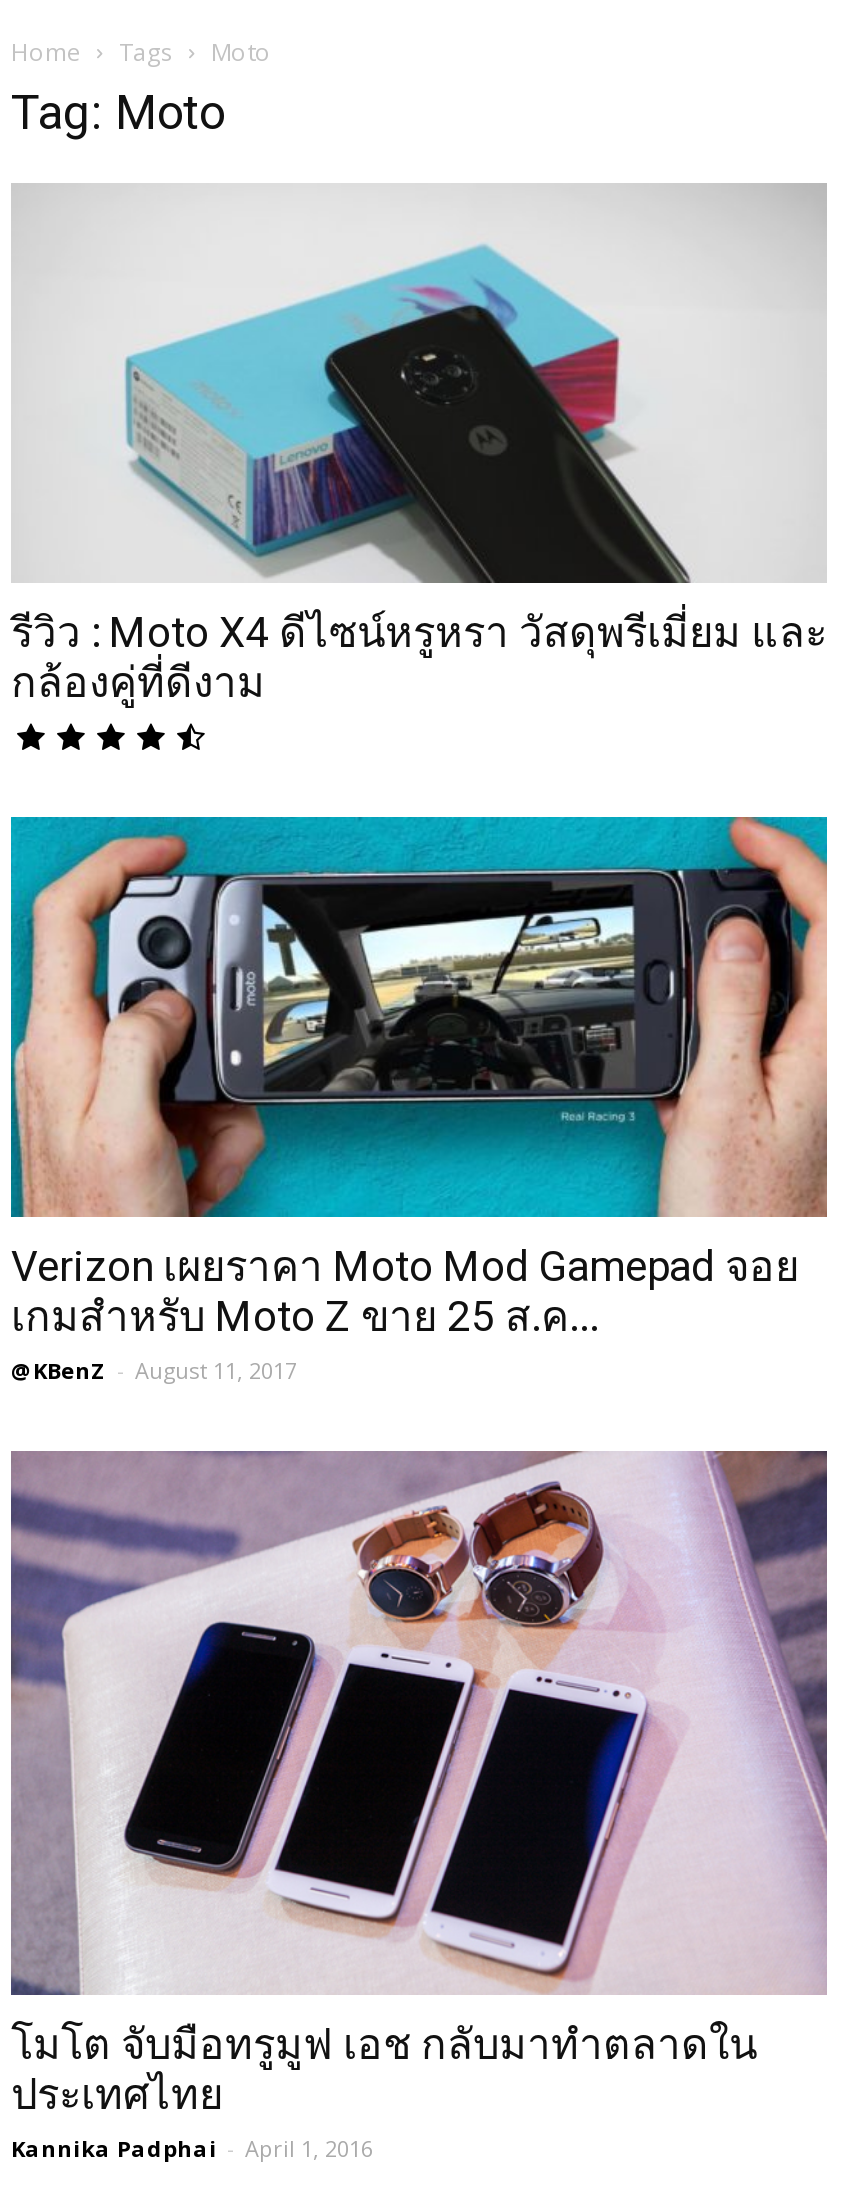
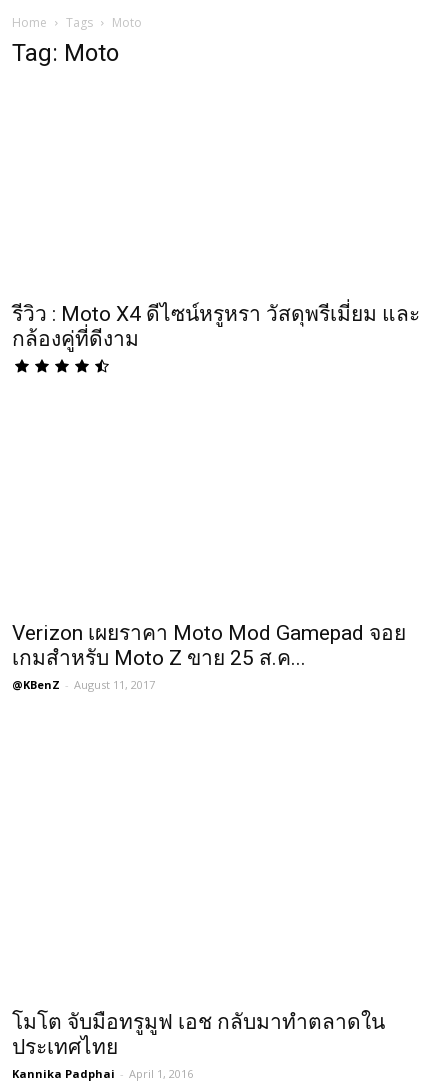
[11,183,827,585] [image] -> none
[9,815,829,1219] [image] -> none
[9,1449,829,1997] [image] -> none

